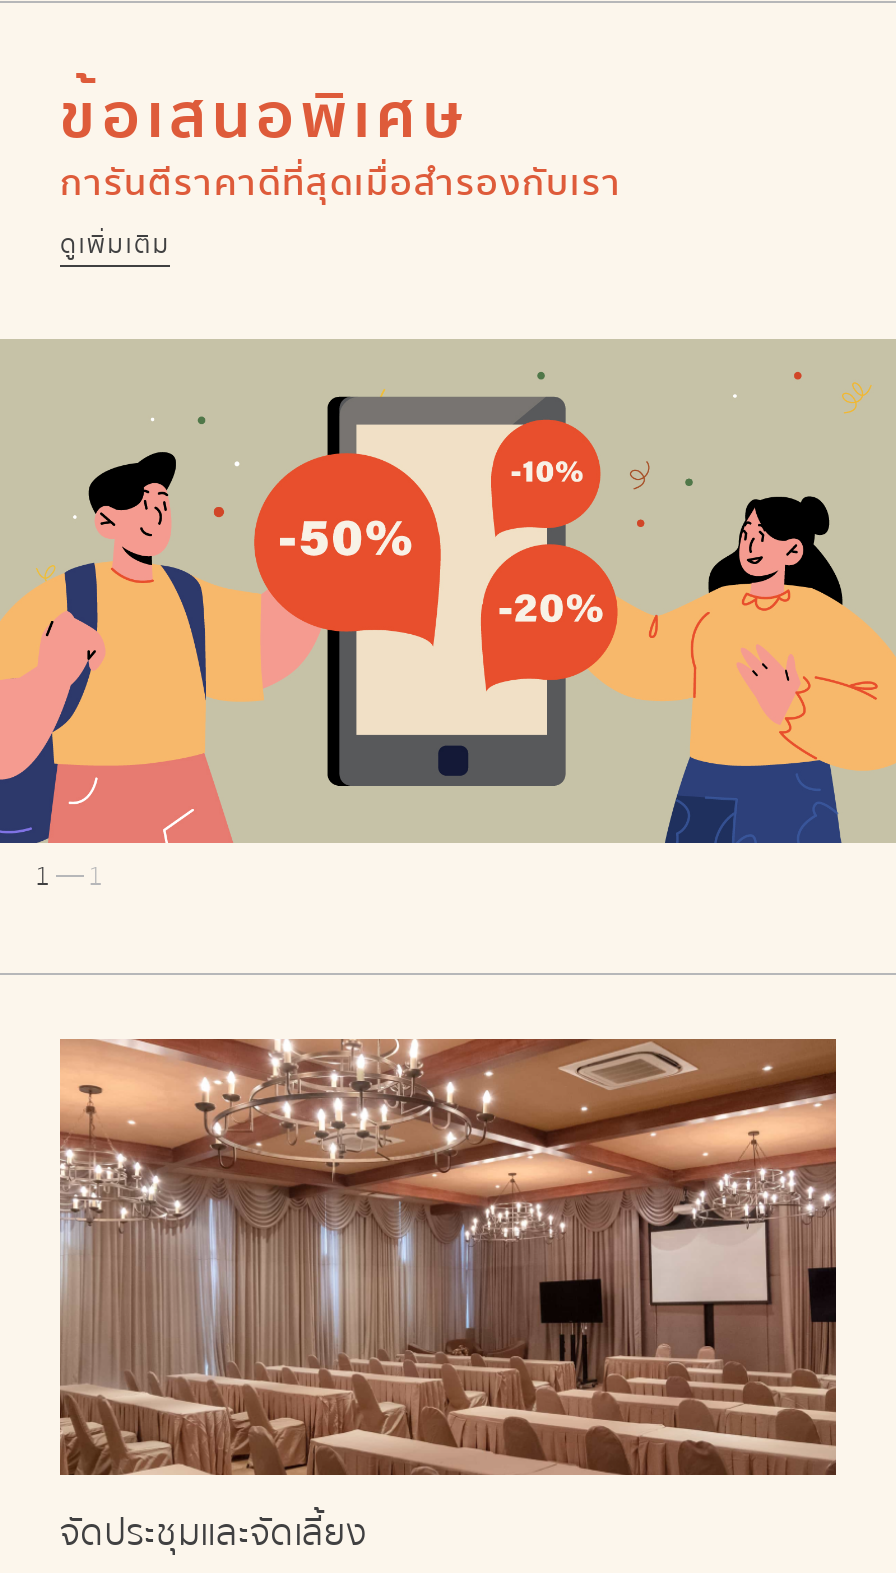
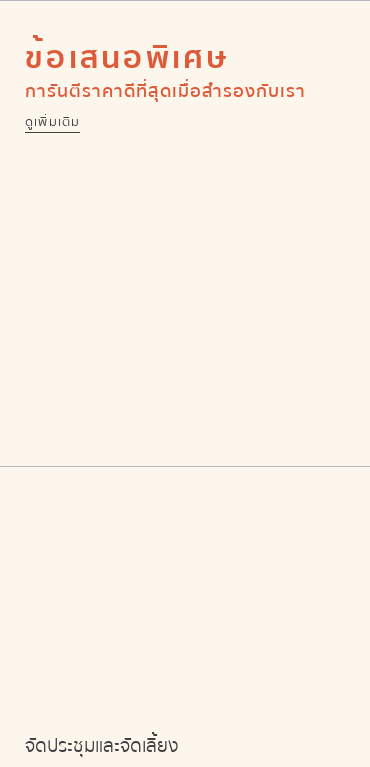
[6,338,890,896] [image] | 1 | 1 -> none
[58,1036,838,1478] [image] -> none

